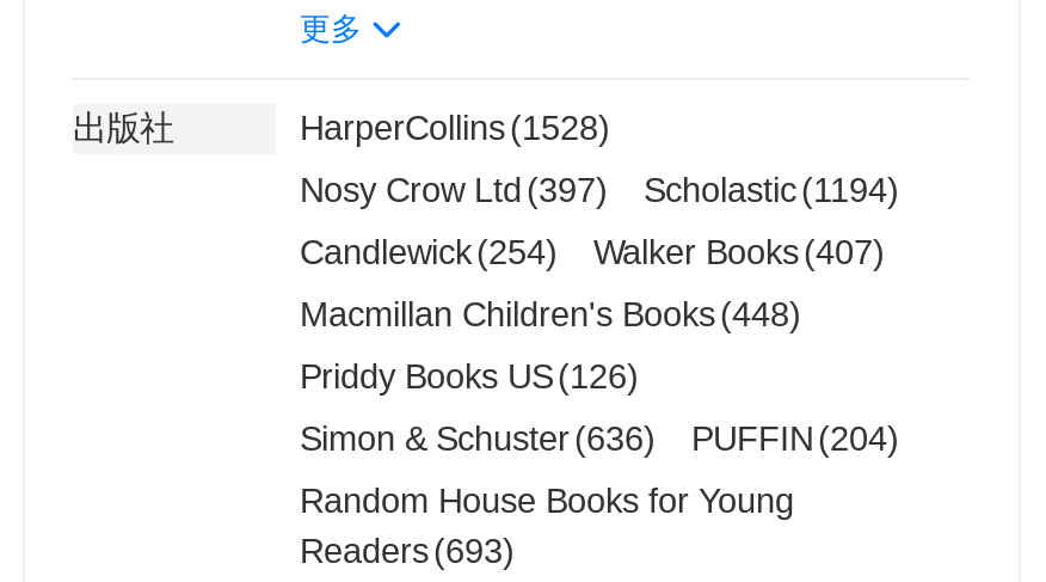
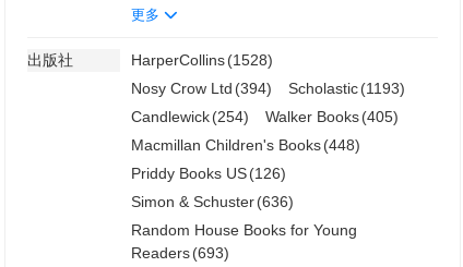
[300,171,608,209] Nosy Crow Ltd (397) -> [131,80,272,97] Nosy Crow Ltd (394)
[644,171,899,209] Scholastic (1194) -> [288,80,405,97] Scholastic (1193)
[300,233,885,271] Candlewick (254) Walker Books (407) -> [131,108,399,125] Candlewick (254) Walker Books (405)
[691,419,899,458] PUFFIN (204) -> none

